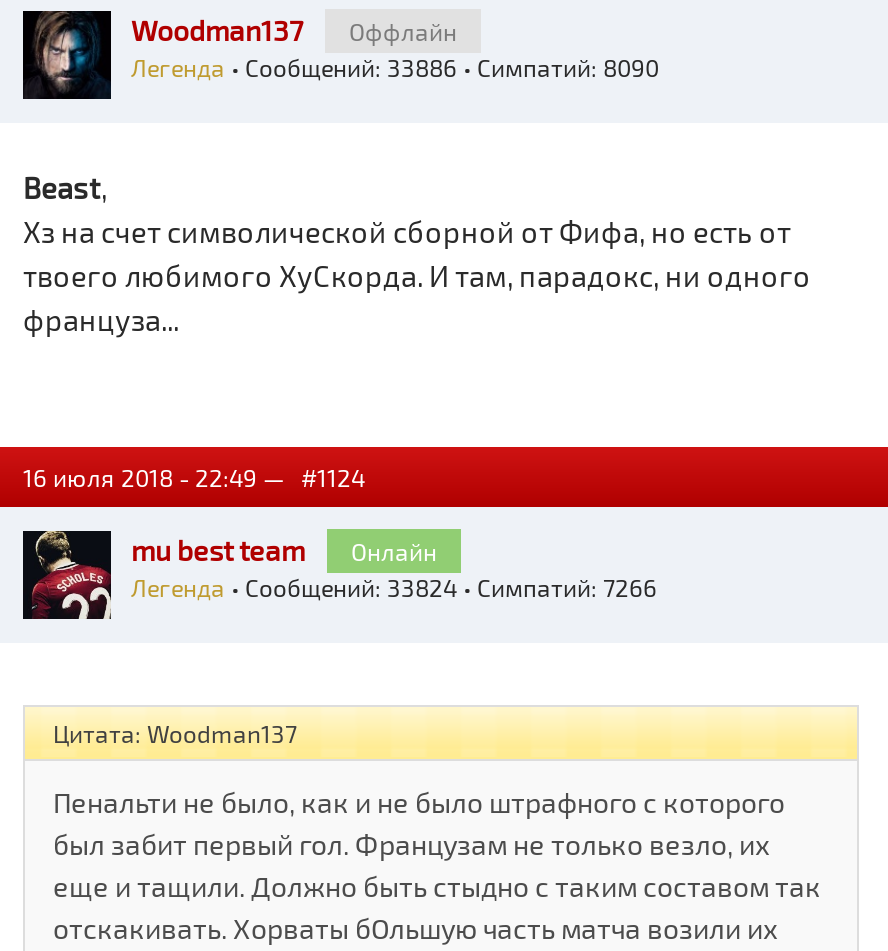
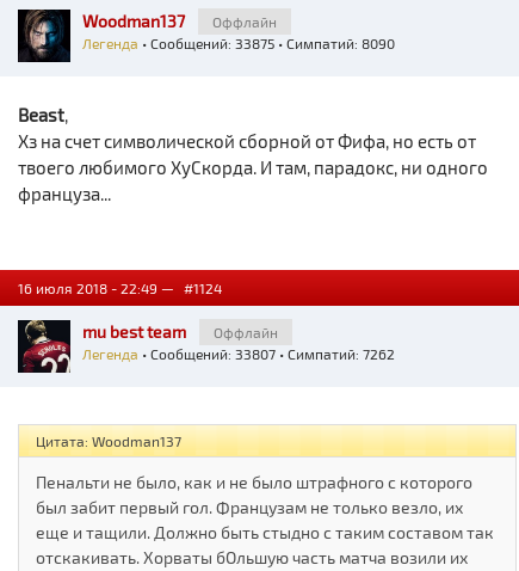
[131,53,659,81] Легенда • Сообщений: 33886 • Симпатий: 8090 -> [82,35,395,51] Легенда • Сообщений: 33875 • Симпатий: 8090
[131,537,657,601] Онлайн | Легенда • Сообщений: 33824 • Симпатий: 7266 -> [82,324,395,362] Оффлайн | Легенда • Сообщений: 33807 • Симпатий: 7262

